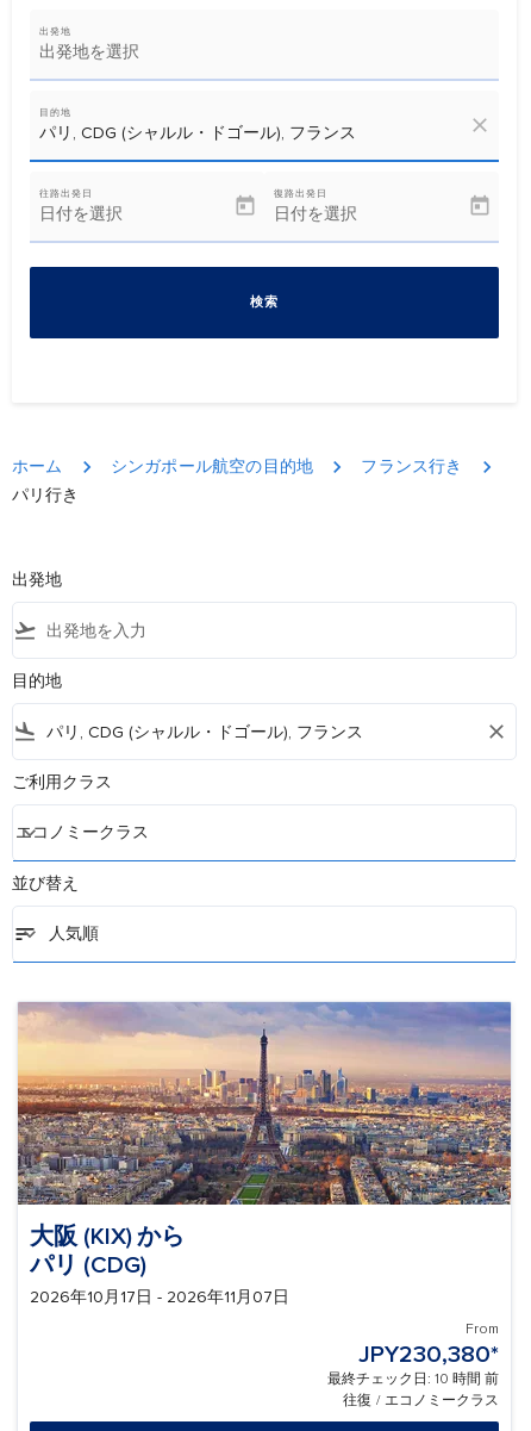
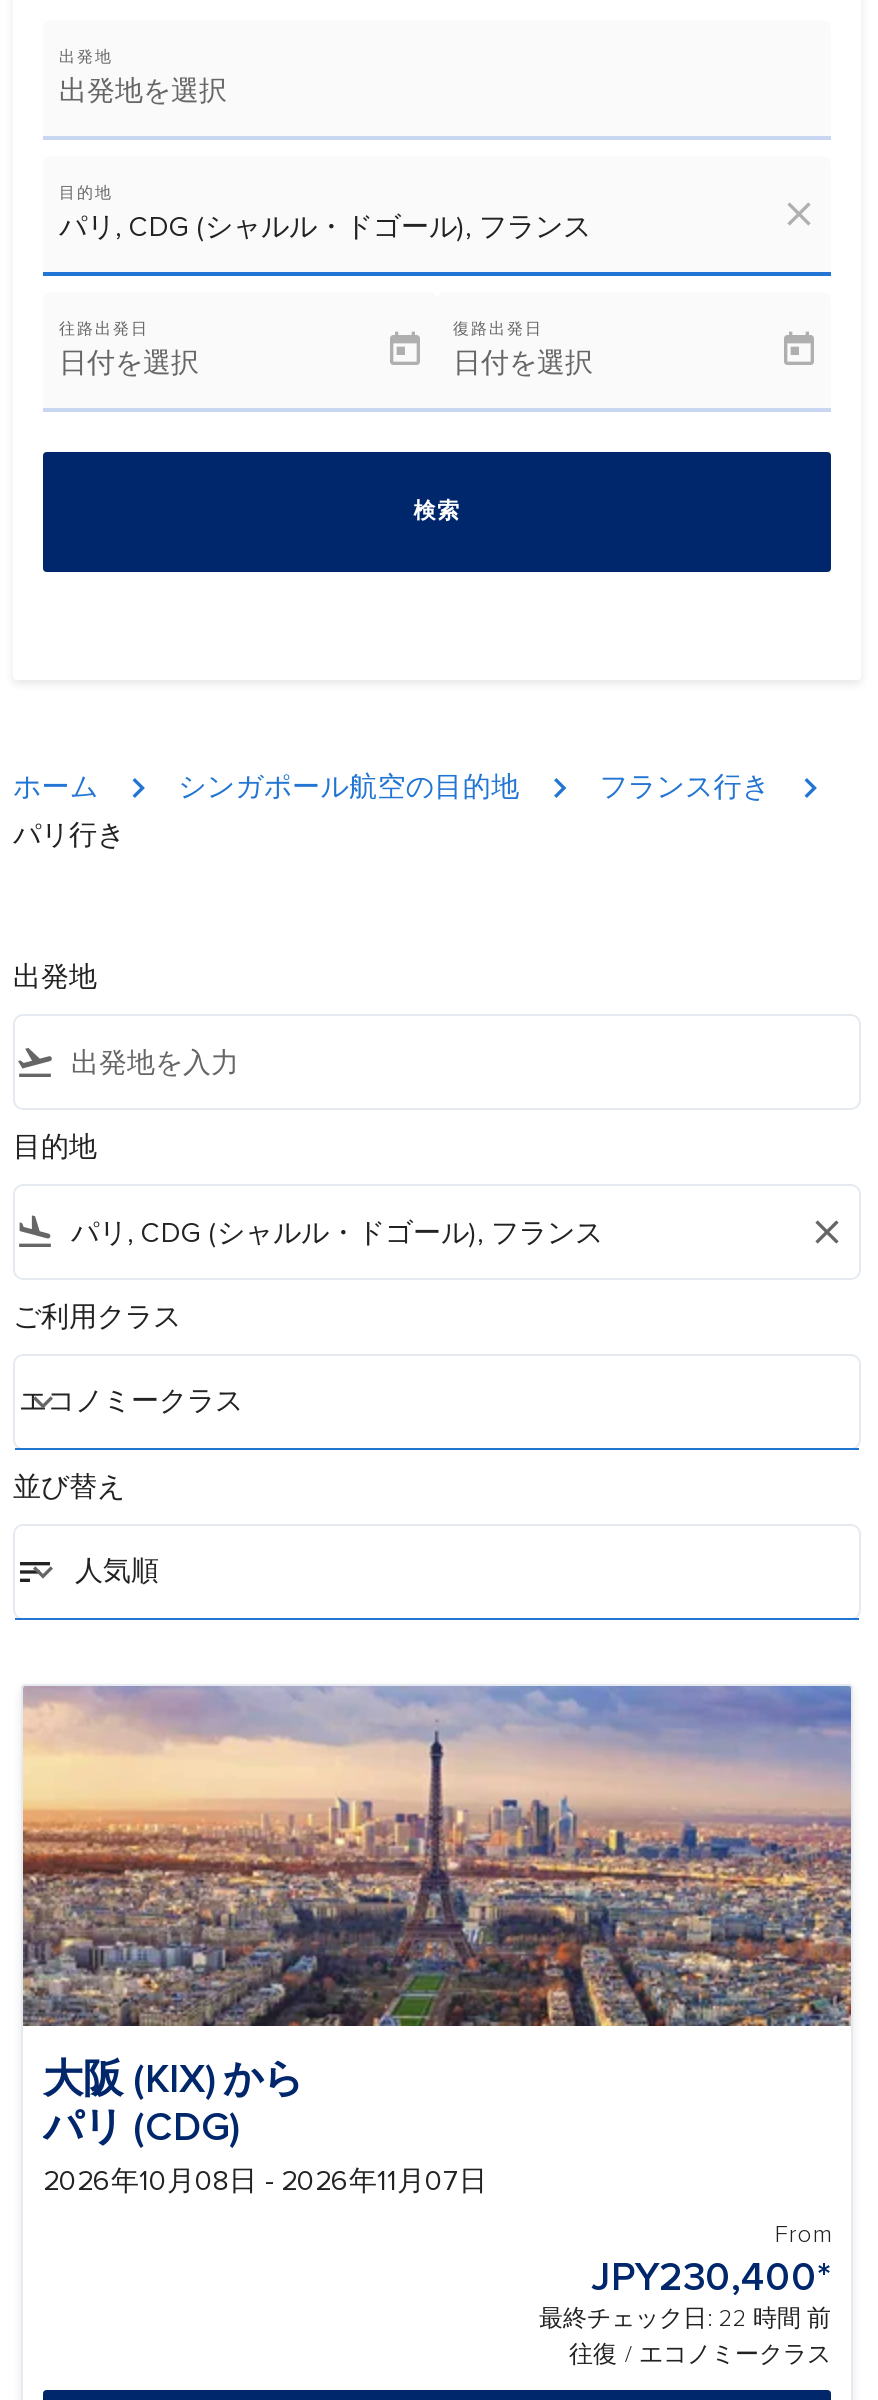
[30,1287,289,1307] 2026年10月17日 - 2026年11月07日 -> [43,2164,487,2198] 2026年10月08日 - 2026年11月07日
[327,1340,499,1388] JPY230,380* | 最終チェック日: 10 時間 前 -> [539,2254,831,2334] JPY230,400* | 最終チェック日: 22 時間 前

